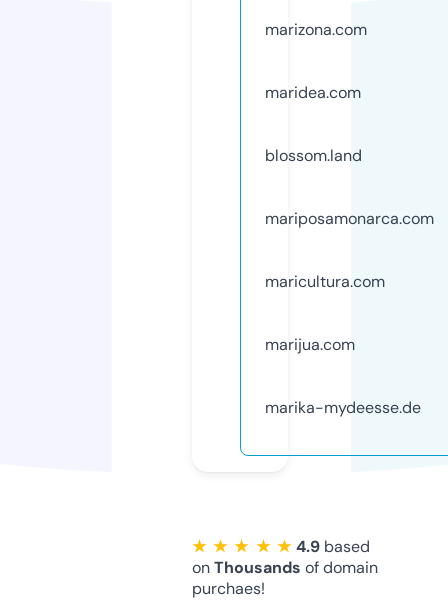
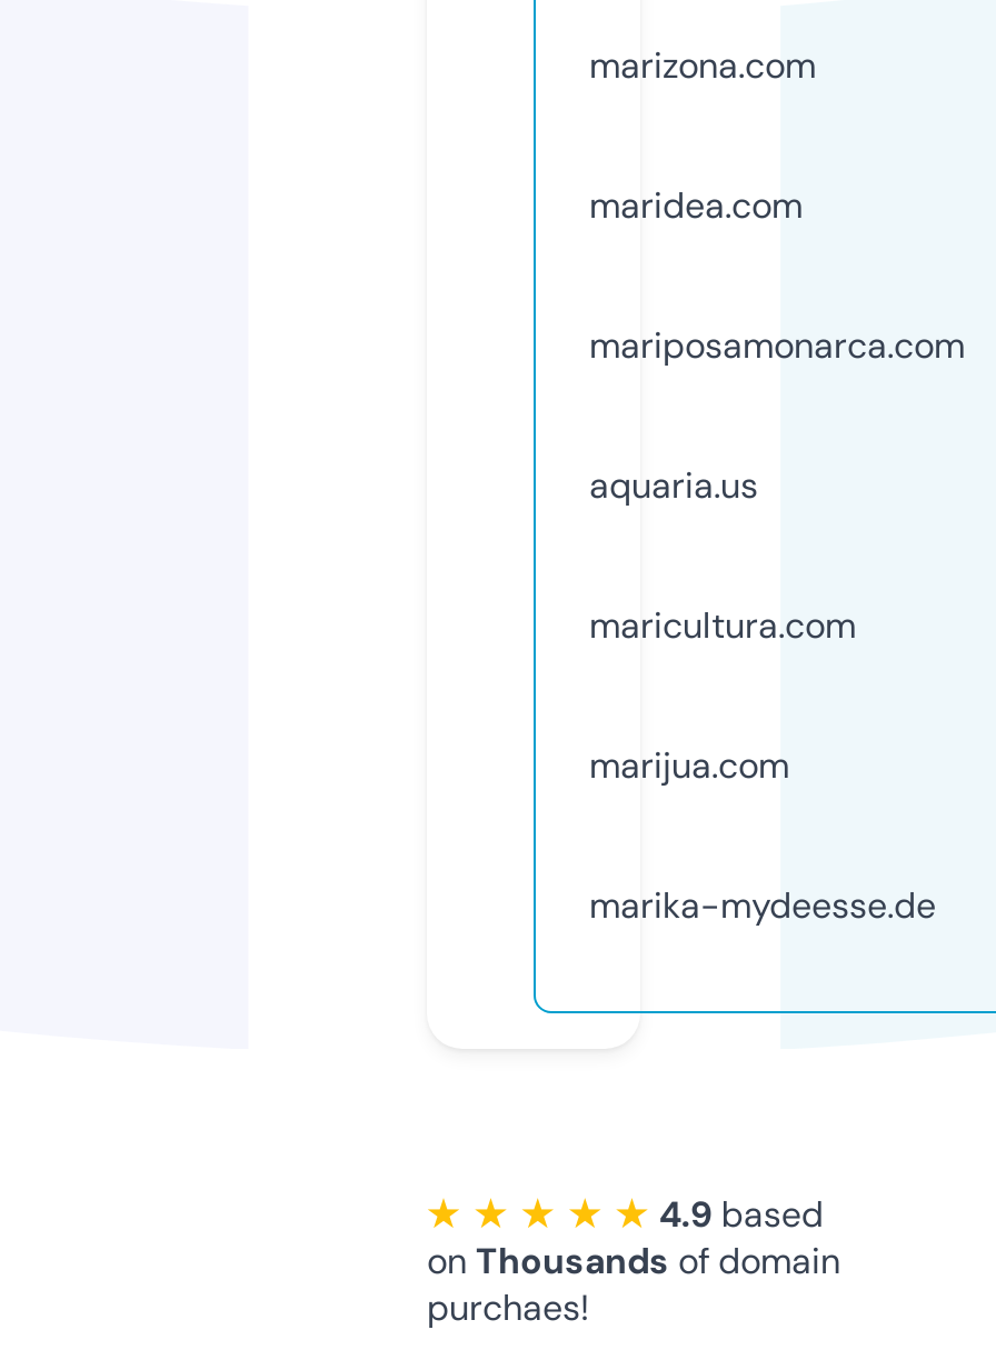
[265,145,362,166] blossom.land -> none
moved [265,208,434,229] -> [589,322,965,368]: mariposamonarca.com
none -> [589,462,758,508] aquaria.us

